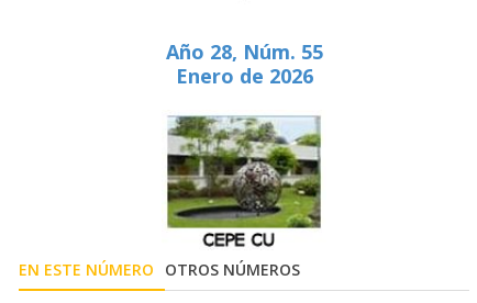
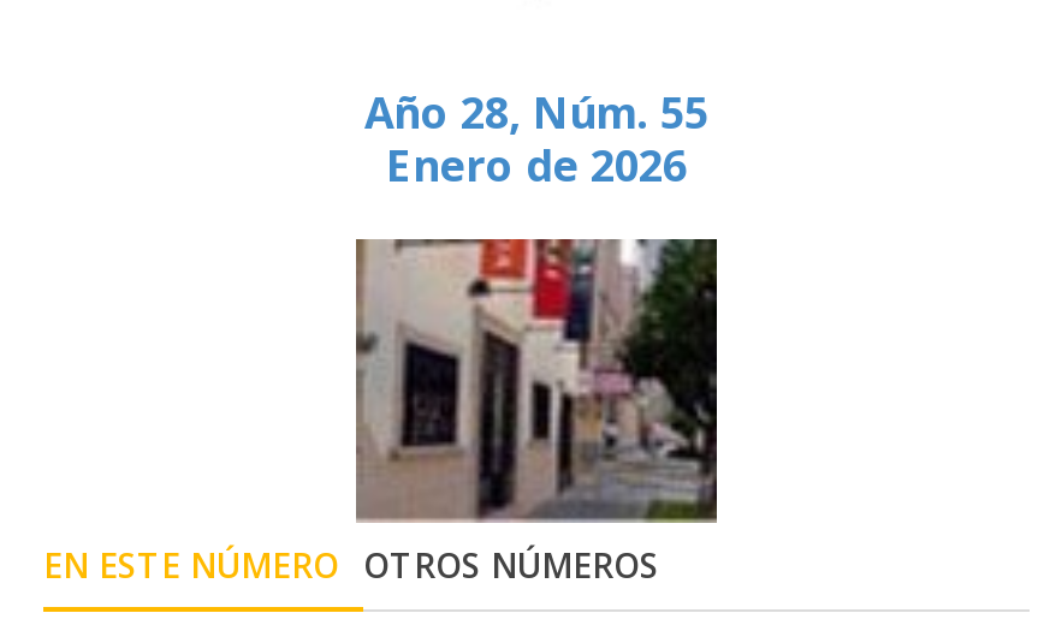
[162,114,326,248] [image] -> [354,237,719,525] [image]

